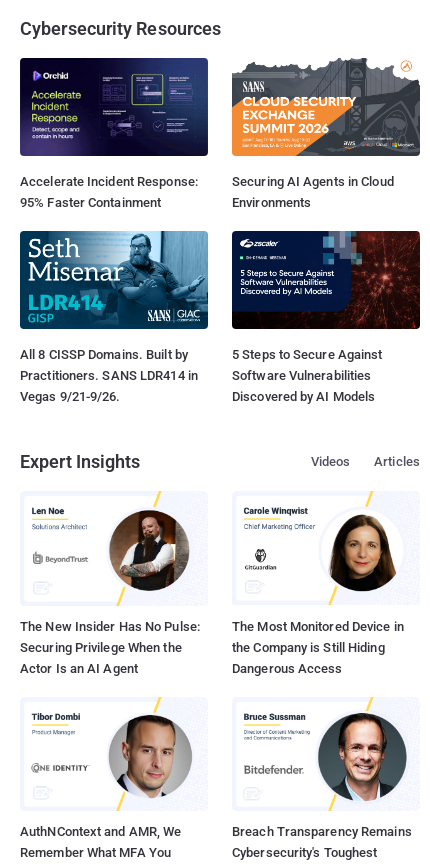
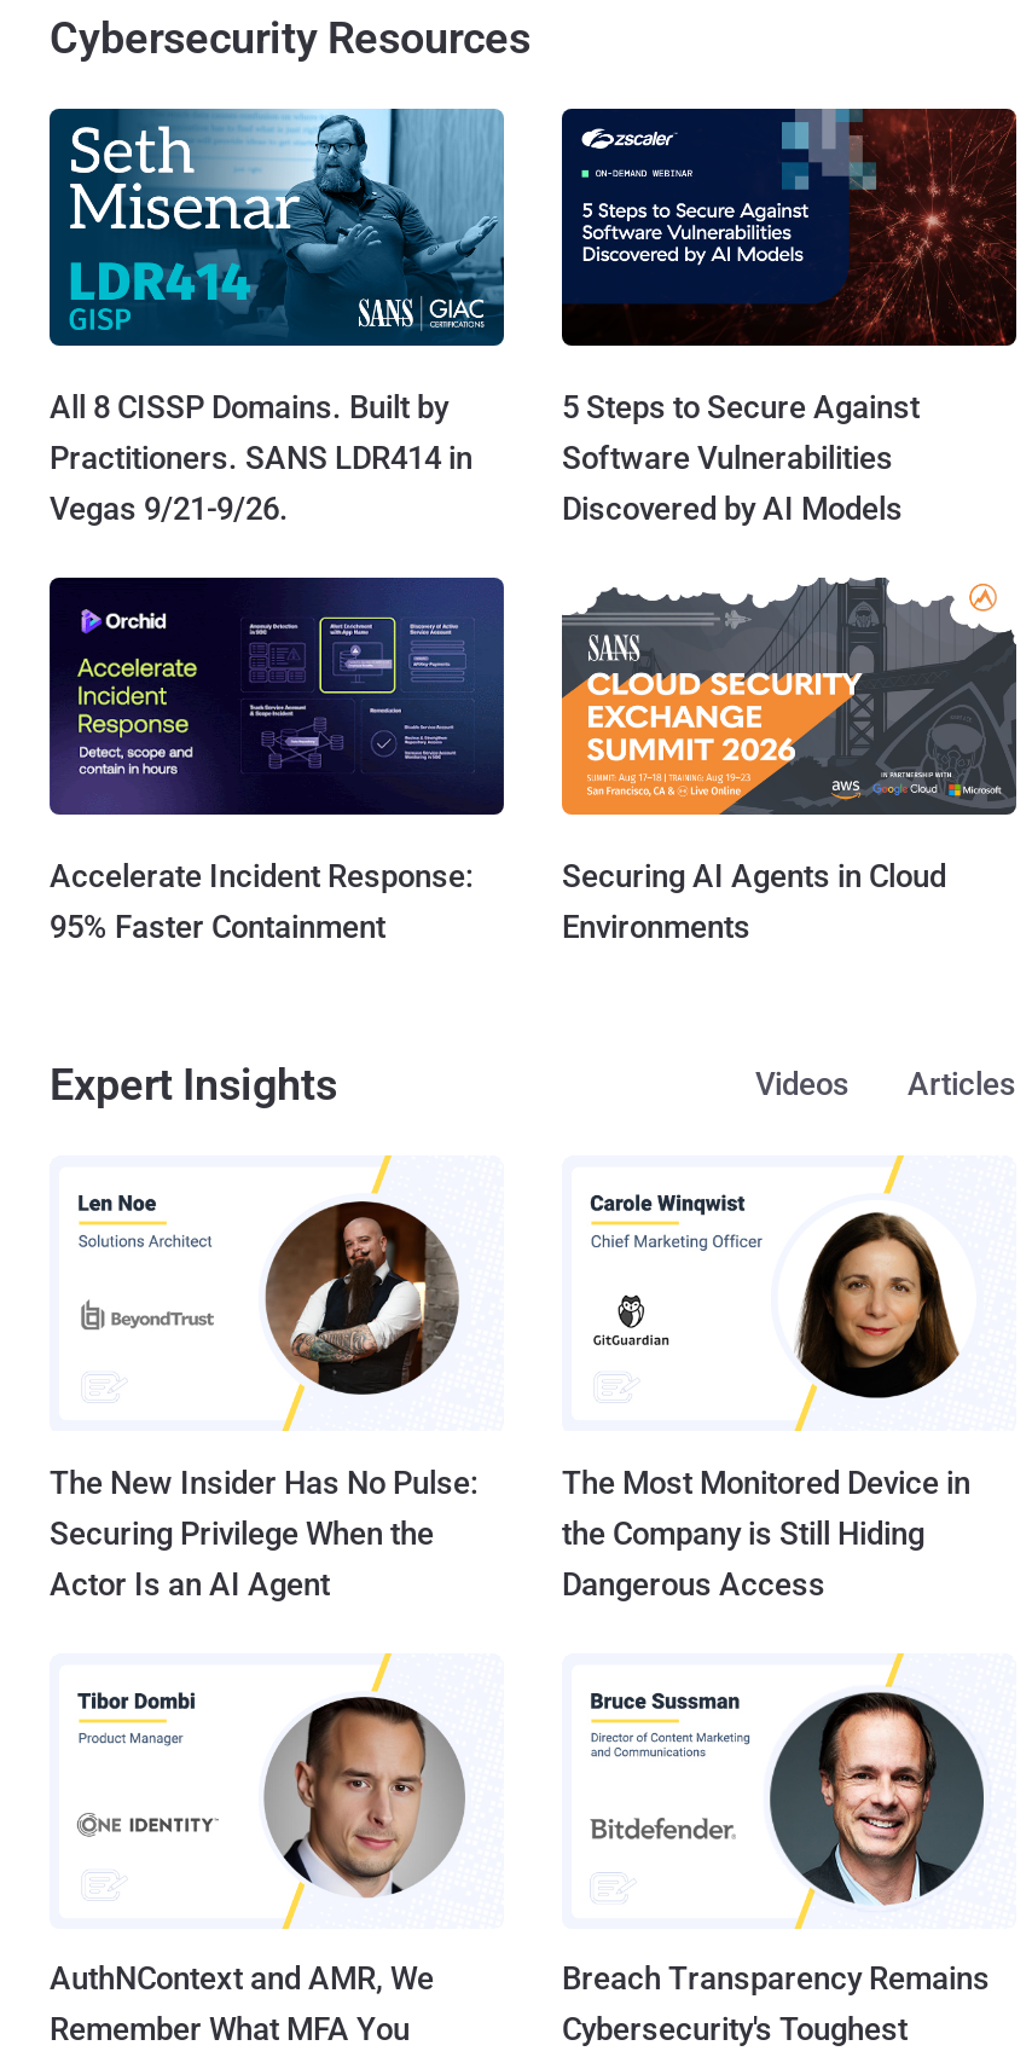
moved [20,57,209,210] -> [47,575,506,946]: [image] | Accelerate Incident Response: | 95% Faster Containment
moved [231,58,421,210] -> [560,575,1019,946]: [image] | Securing AI Agents in Cloud | Environments
moved [20,230,382,404] -> [50,106,920,527]: [image] | All 8 CISSP Domains. Built by | Practitioners. SANS LDR414 in | Vegas 9/21-9/26. | 5 Steps to Secure Against | Software Vulnerabilities | Discovered by AI Models

